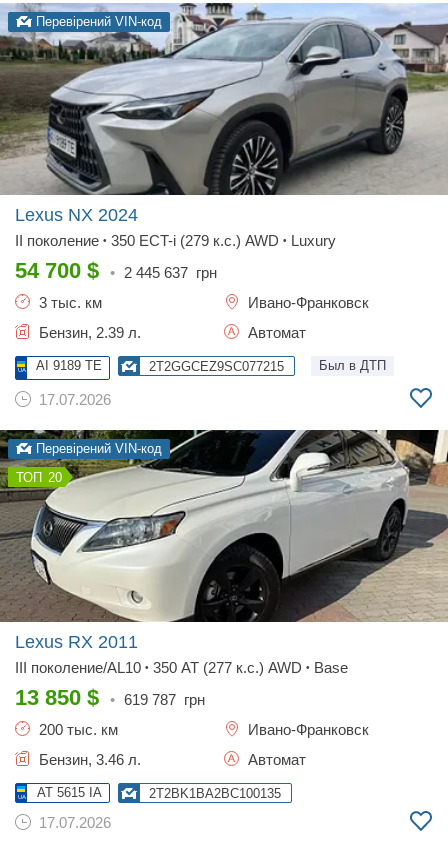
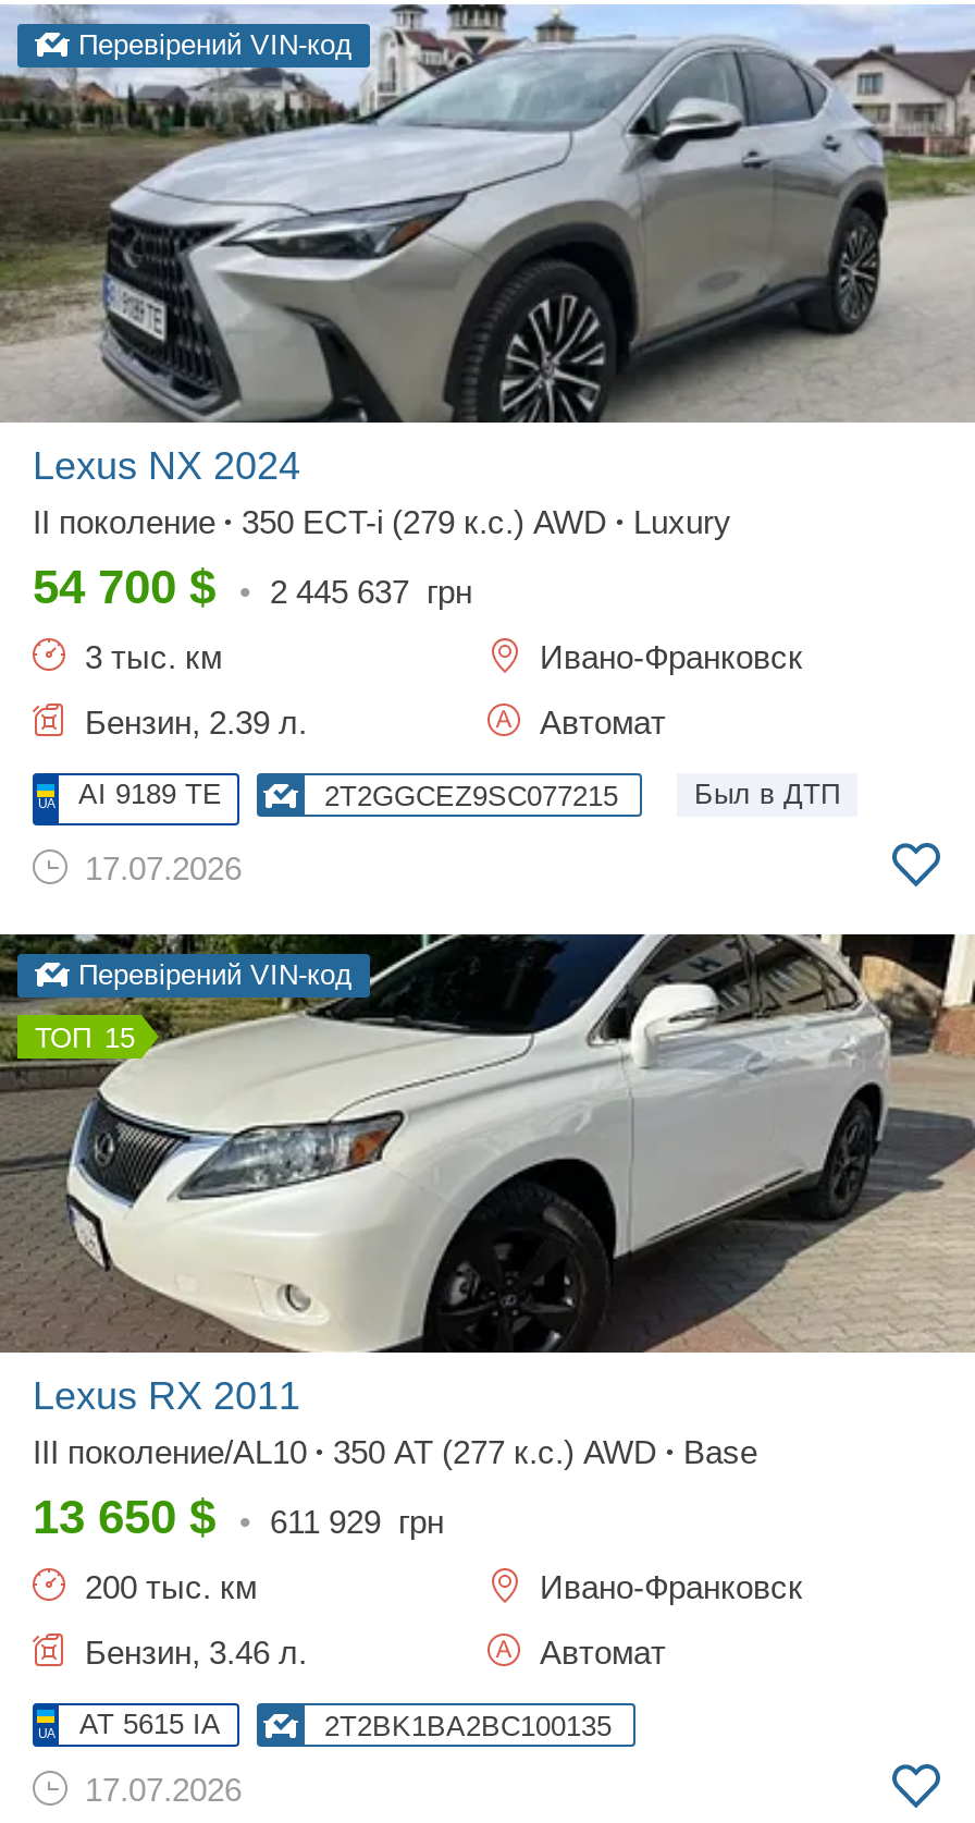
[48,470,62,485] 20 -> [104,1021,135,1054] 15
[15,685,205,710] 13 850 $ • 619 787 грн -> [33,1490,444,1544] 13 650 $ • 611 929 грн

